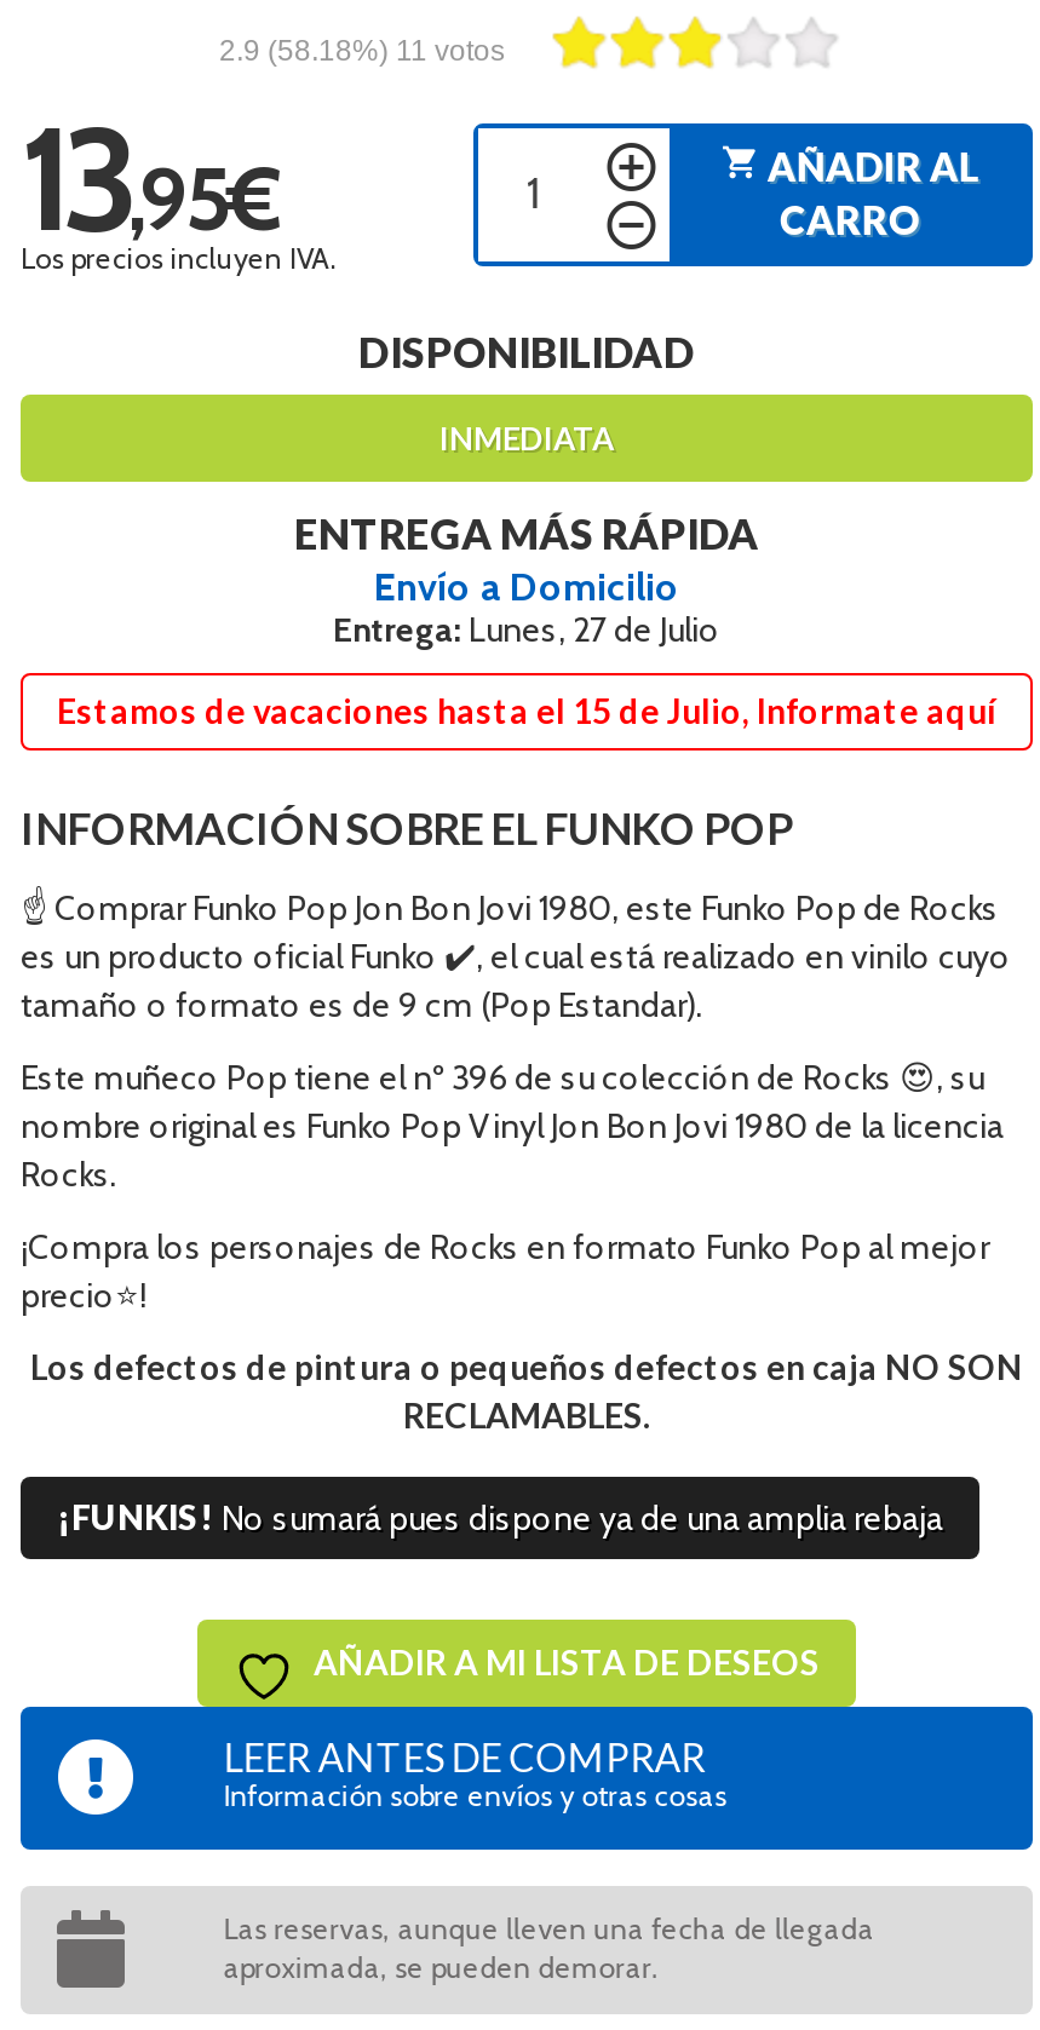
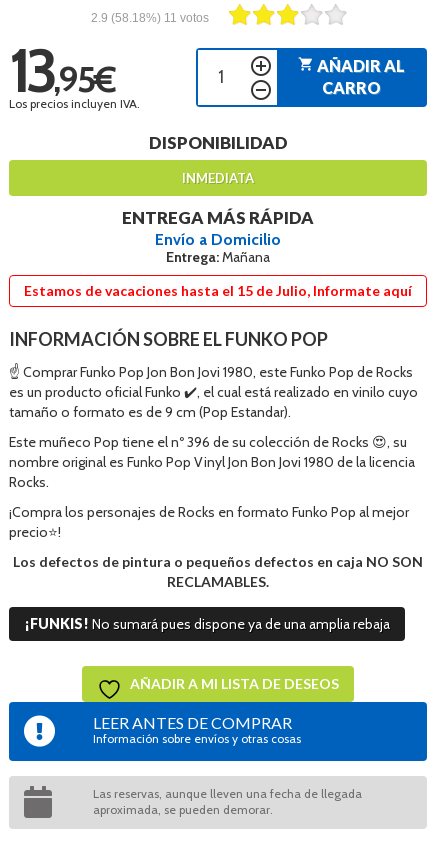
[333,608,720,651] Entrega: Lunes, 27 de Julio -> [166,248,270,266] Entrega: Mañana

